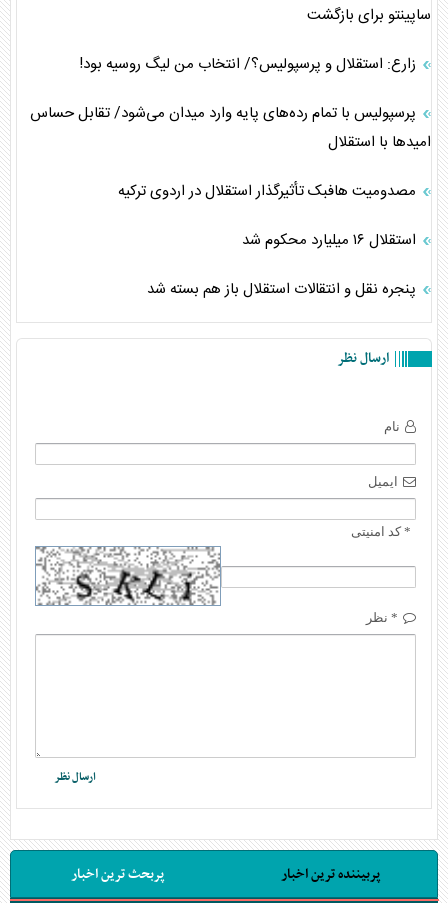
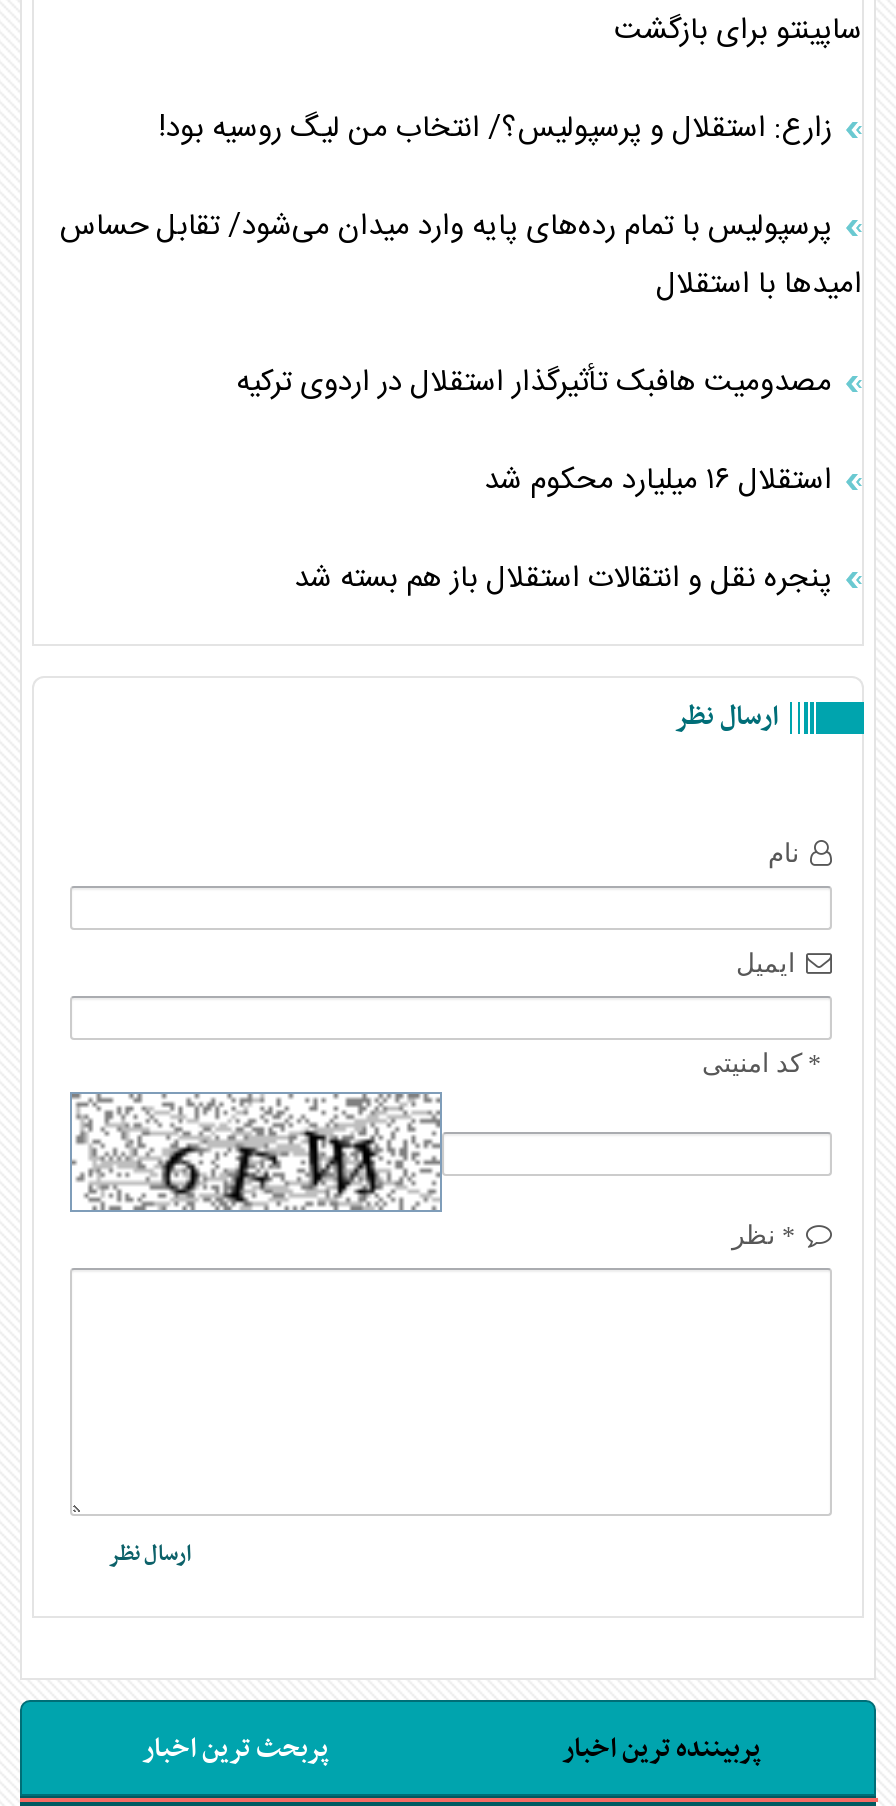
[35,546,220,606] [image] -> [72,1094,440,1210] [image]

